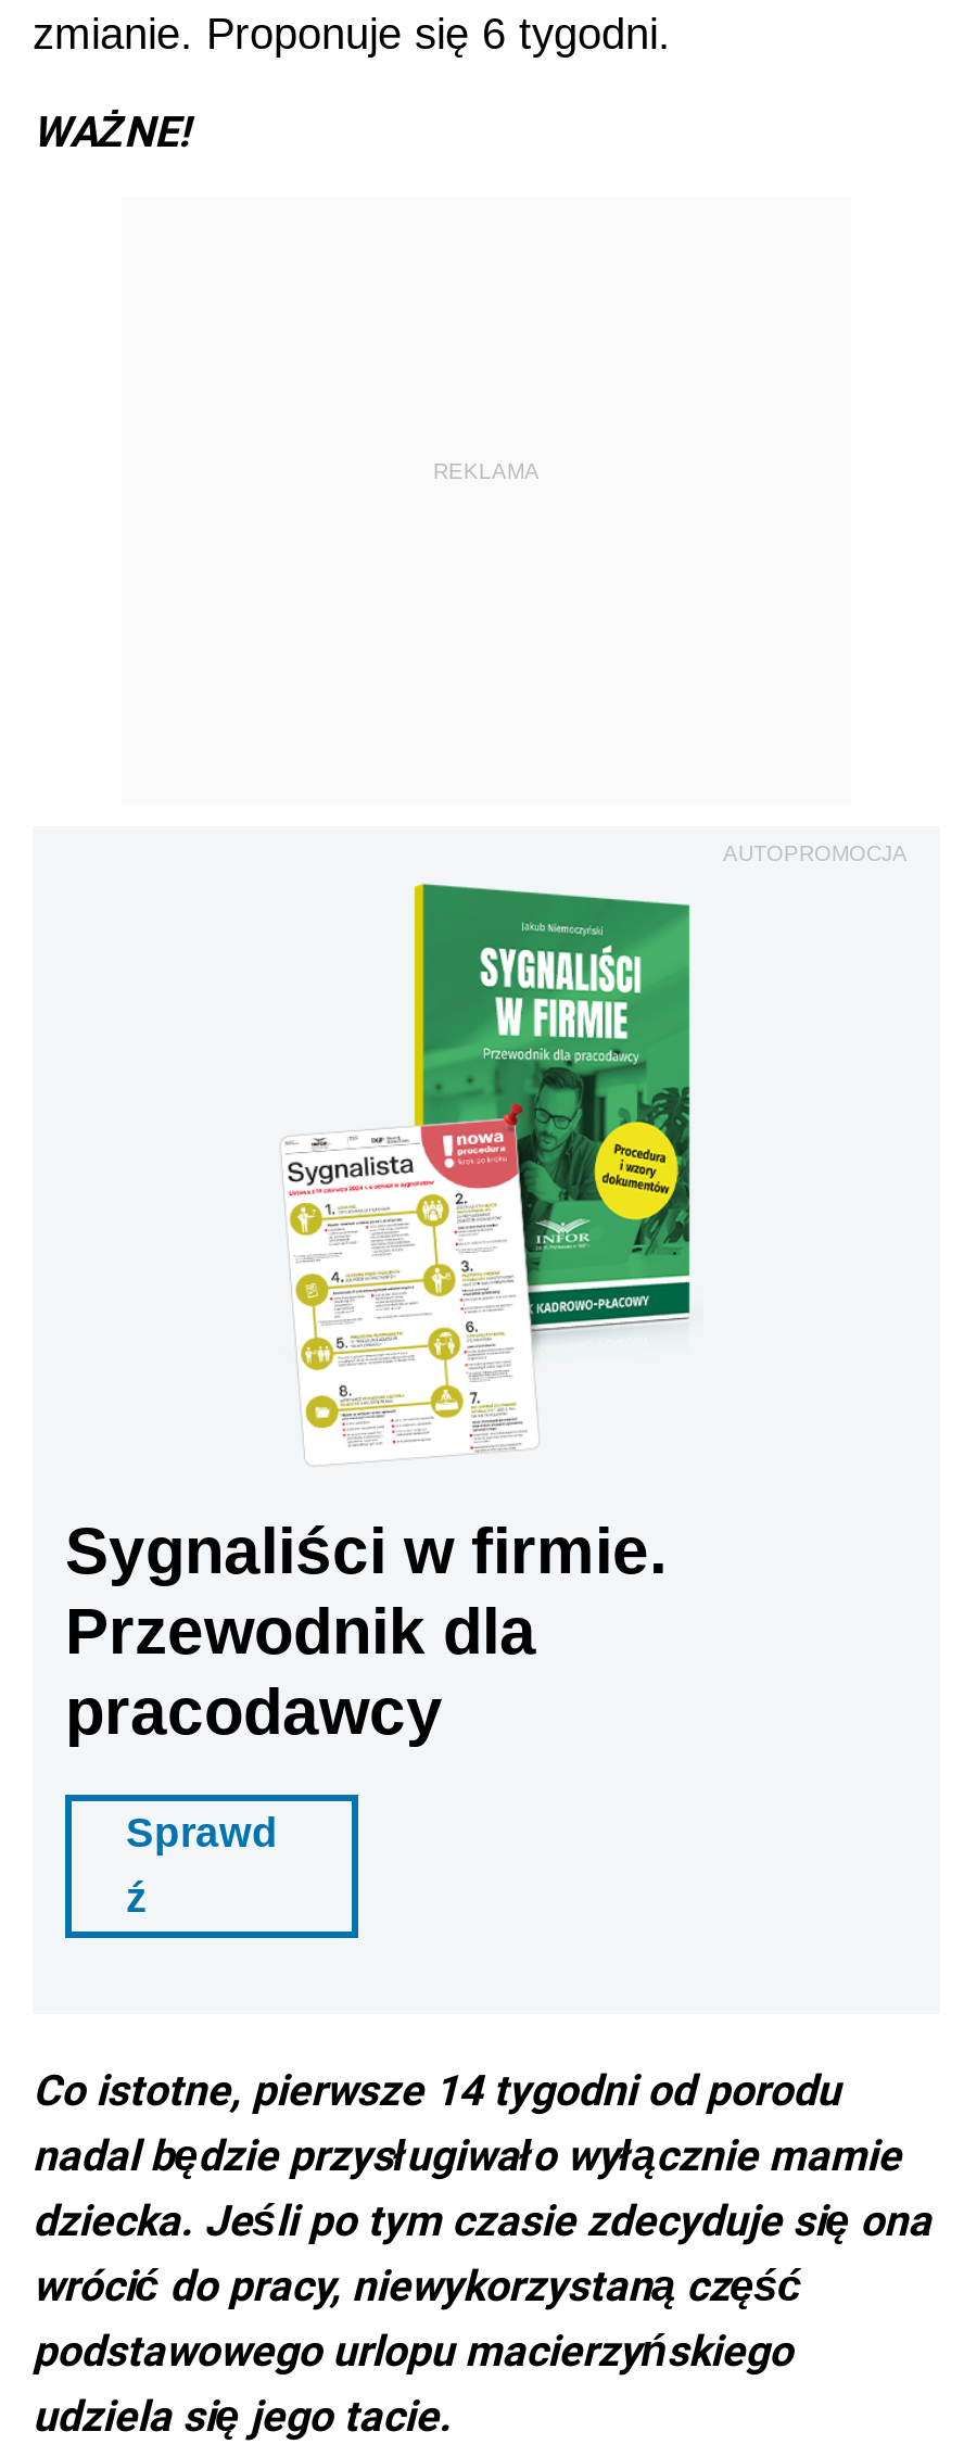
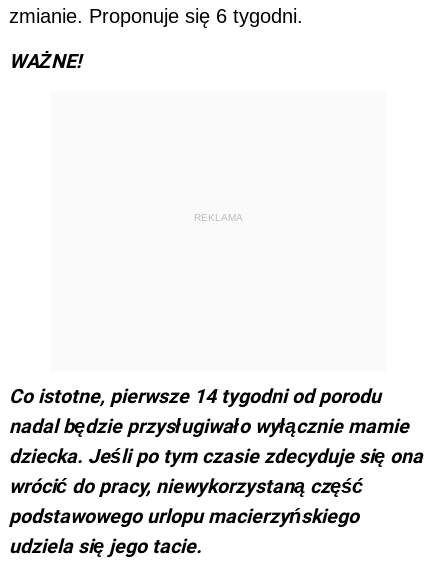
[723,841,908,865] AUTOPROMOCJA -> none
[65,881,693,1920] [image] | Sygnaliści w firmie. | Przewodnik dla | pracodawcy | Sprawd | ź -> none

